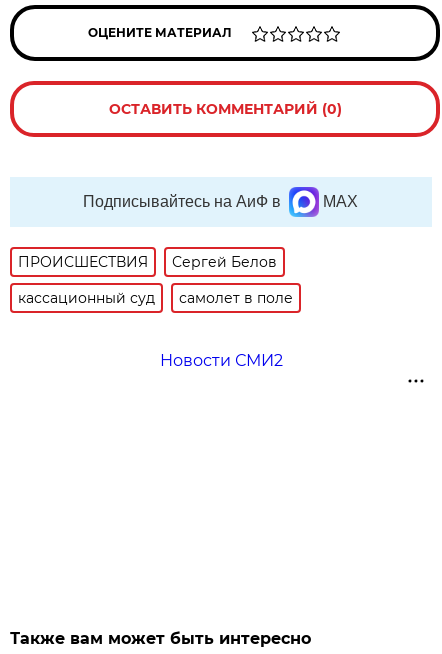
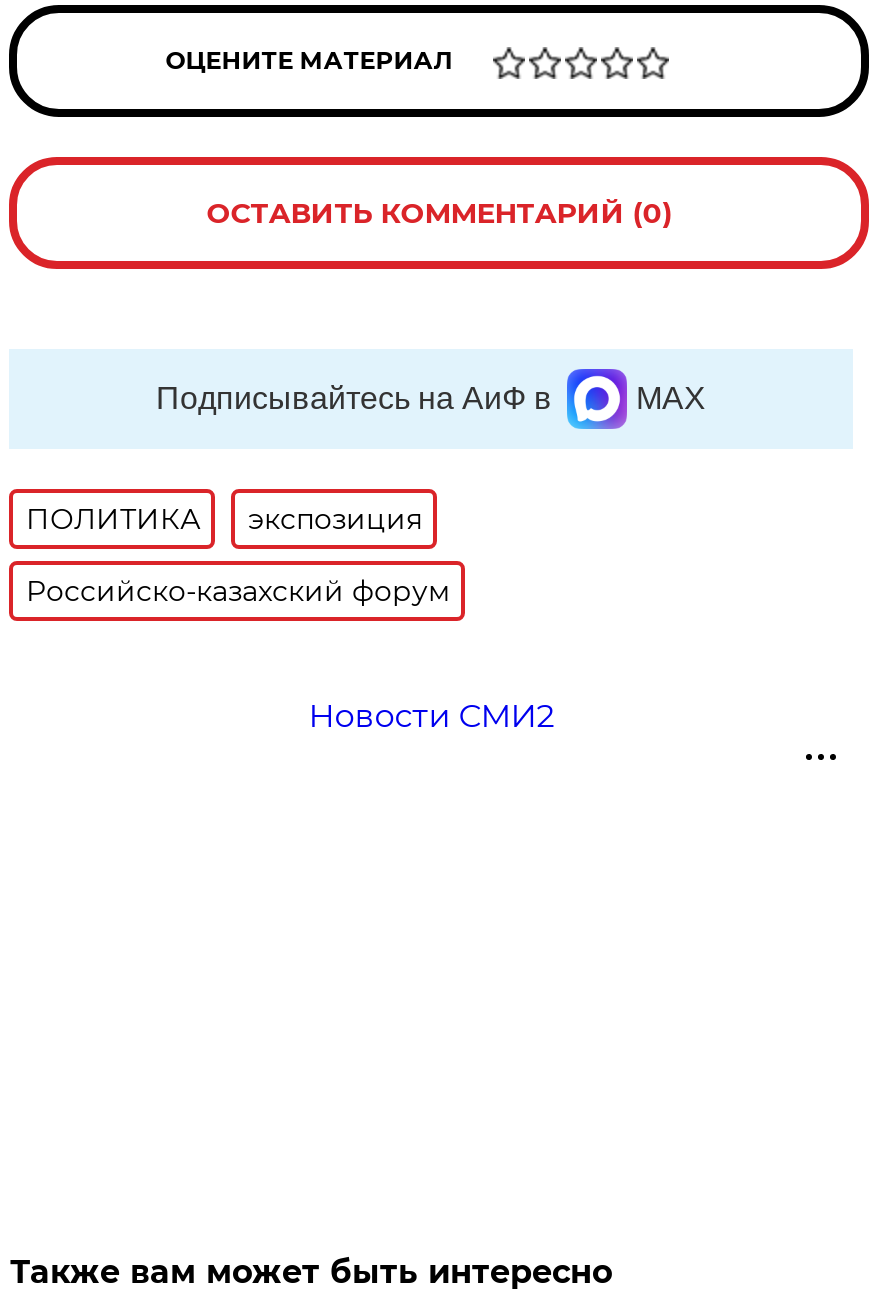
[18,253,277,271] ПРОИСШЕСТВИЯ | Сергей Белов -> [26,501,422,537] ПОЛИТИКА | экспозиция
[18,289,293,307] кассационный суд | самолет в поле -> [26,573,450,609] Российско-казахский форум

